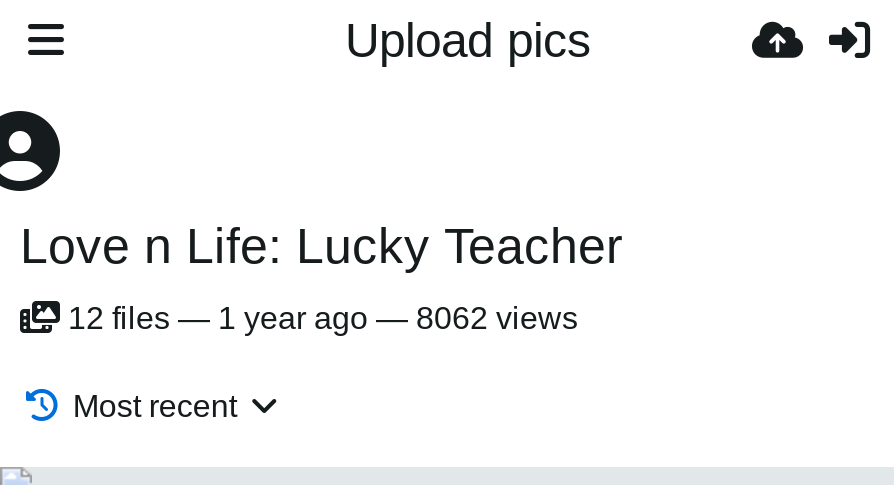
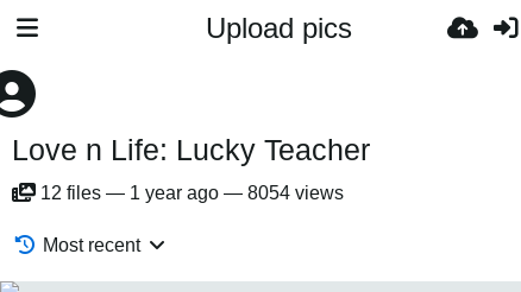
[68,301,578,335] 12 files — 1 year ago — 8062 views -> [40,183,344,203] 12 files — 1 year ago — 8054 views

